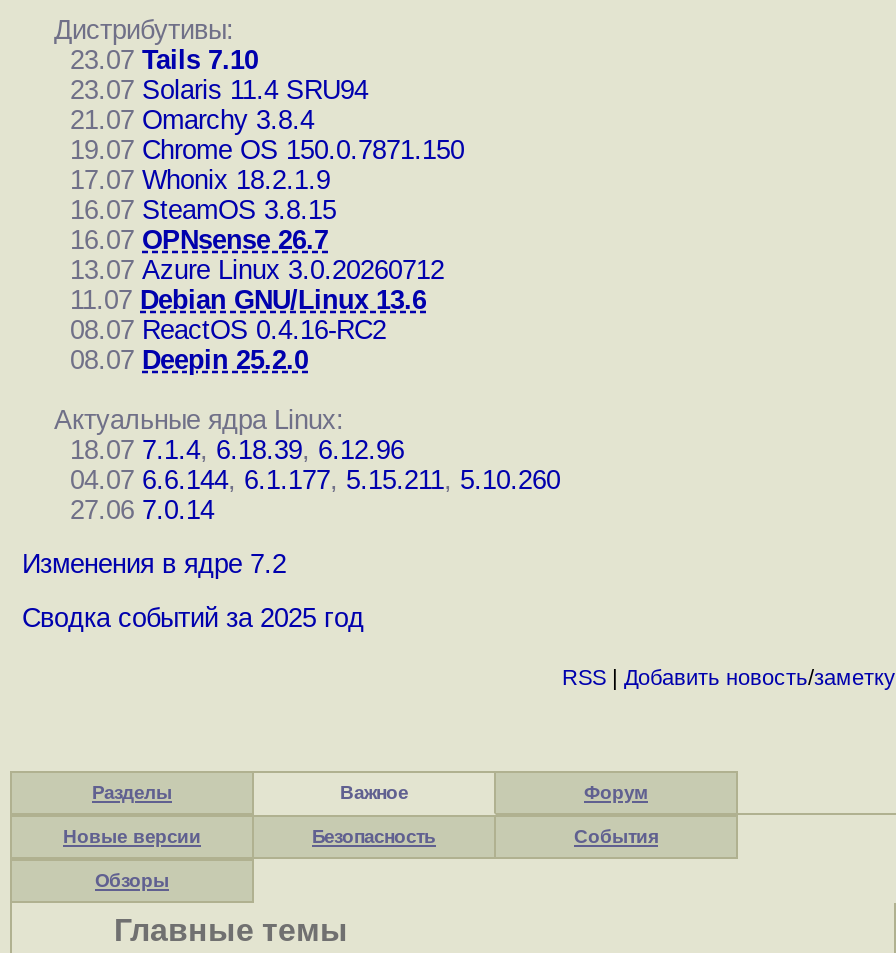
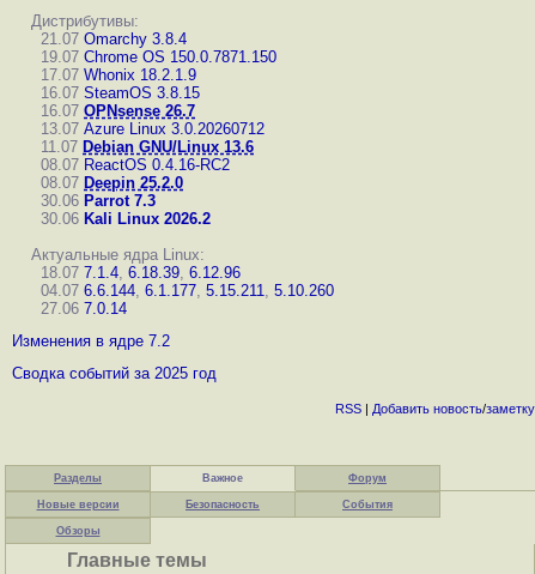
[54,45,368,105] 23.07 Tails 7.10 | 23.07 Solaris 11.4 SRU94 -> none
moved [54,105,464,375] -> [31,30,276,192]: 21.07 Omarchy 3.8.4 | 19.07 Chrome OS 150.0.7871.150 | 17.07 Whonix 18.2.1.9 | ... | 08.07 ReactOS 0.4.16-RC2 | 08.07 Deepin 25.2.0
none -> [31,192,211,228] 30.06 Parrot 7.3 | 30.06 Kali Linux 2026.2

